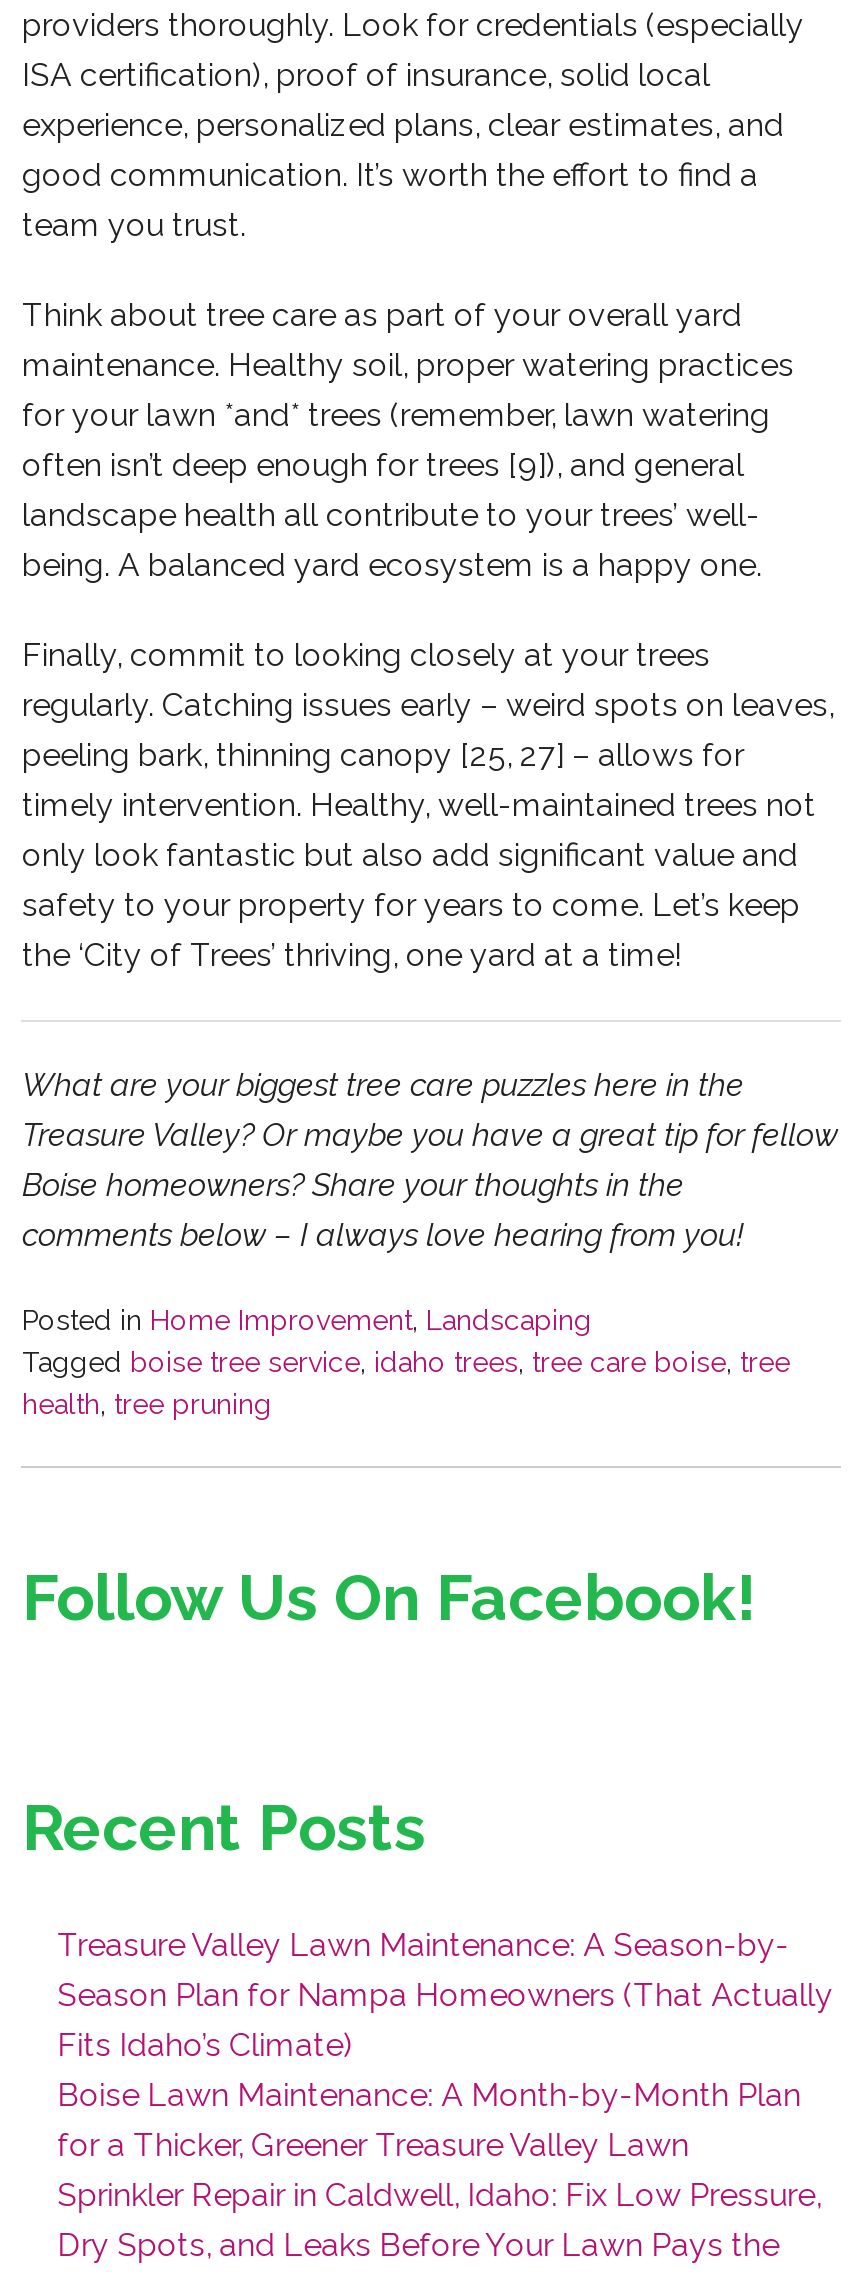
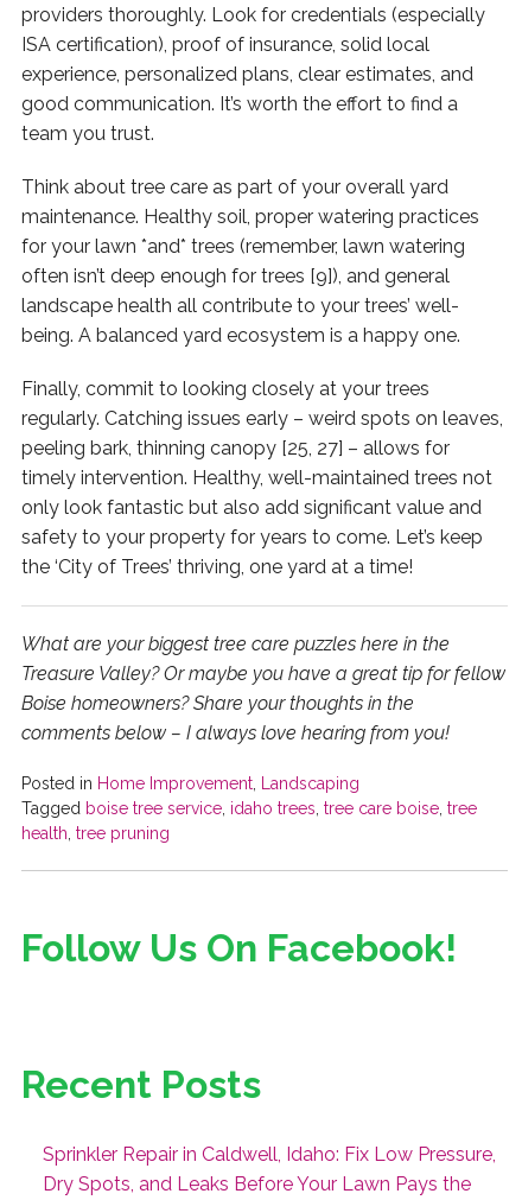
[57,1925,833,2163] Treasure Valley Lawn Maintenance: A Season-by- | Season Plan for Nampa Homeowners (That Actually | Fits Idaho’s Climate) | Boise Lawn Maintenance: A Month-by-Month Plan | for a Thicker, Greener Treasure Valley Lawn -> none

